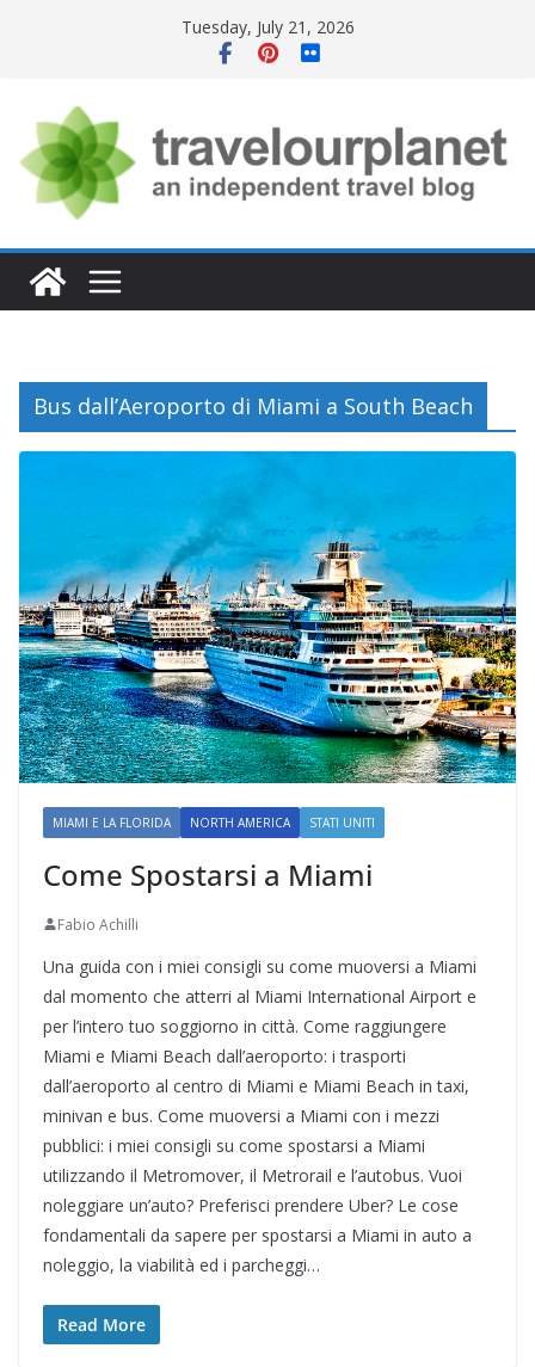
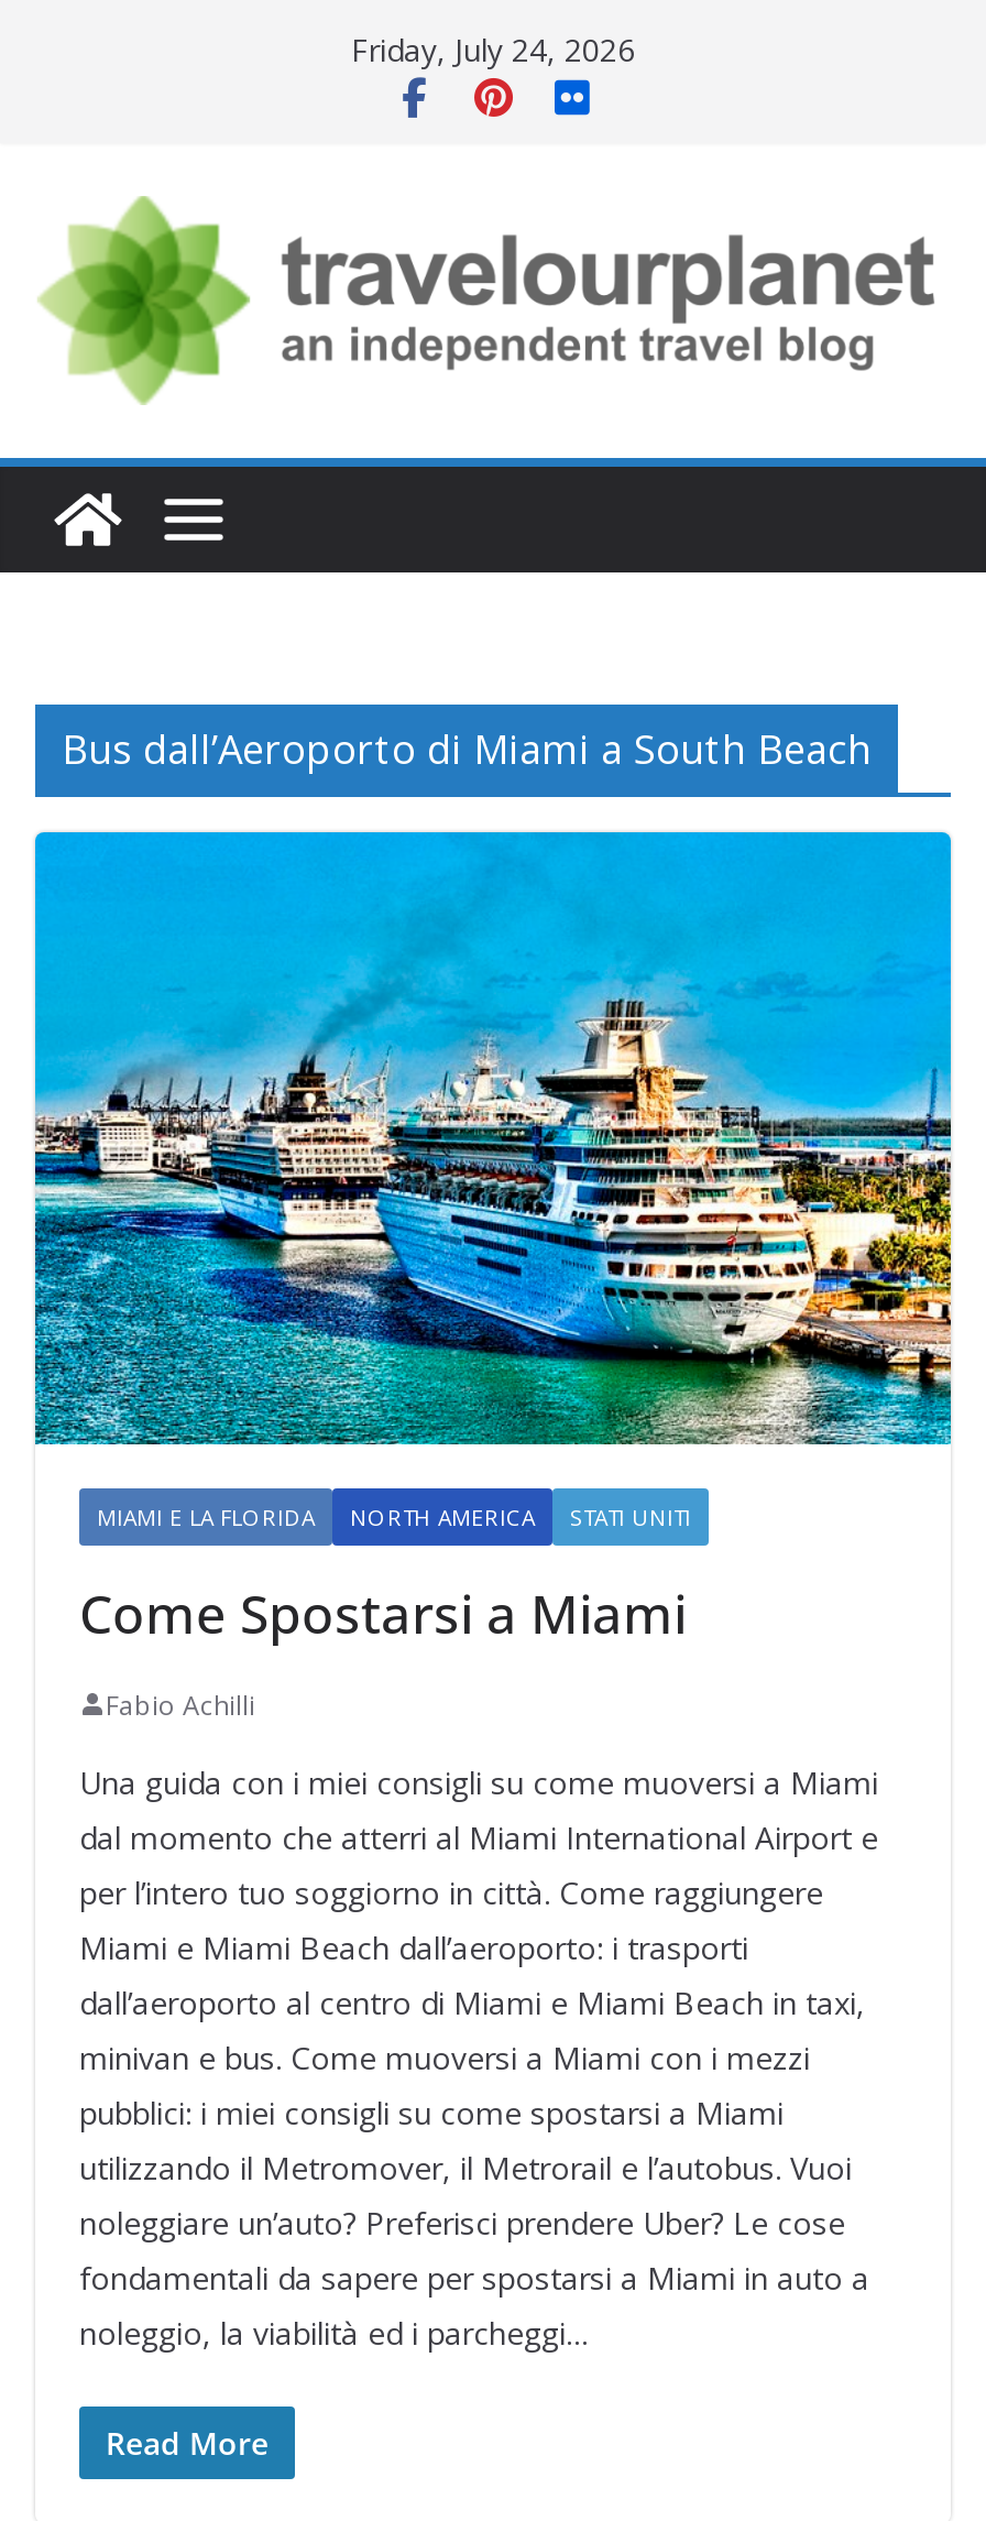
[181,16,354,38] Tuesday, July 21, 2026 -> [351,29,635,70] Friday, July 24, 2026

